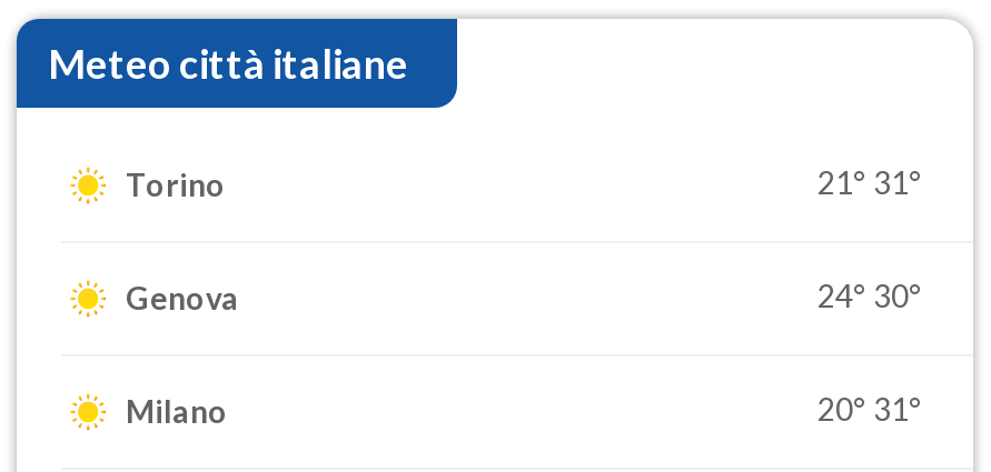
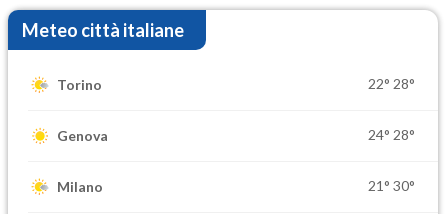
[817,163,922,201] 21° 31° -> [368,75,415,92] 22° 28°
[817,277,922,315] 24° 30° -> [368,126,415,143] 24° 28°
[817,390,922,428] 20° 31° -> [368,177,415,194] 21° 30°

